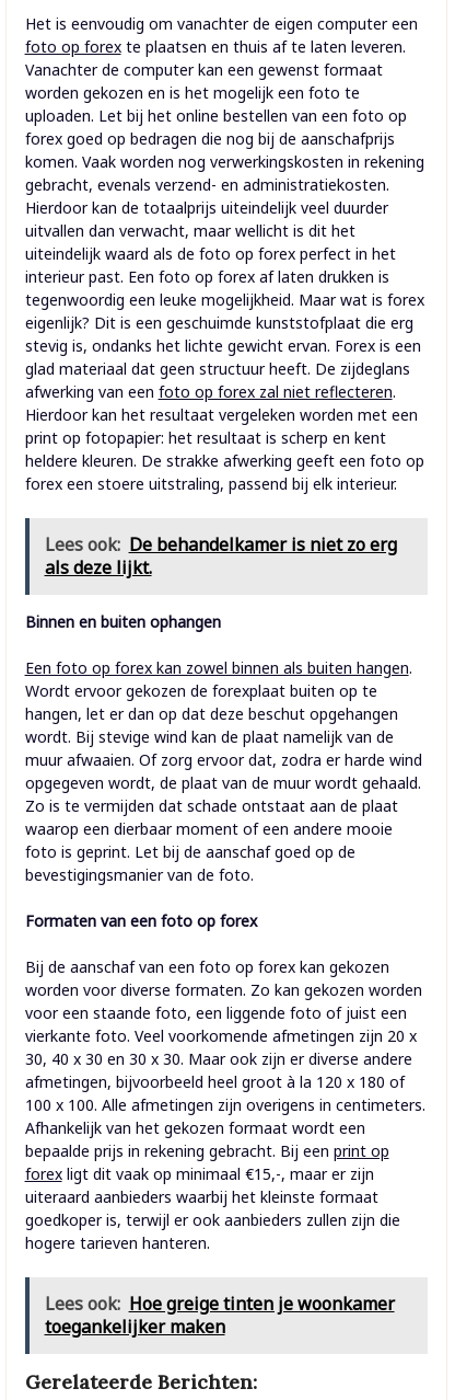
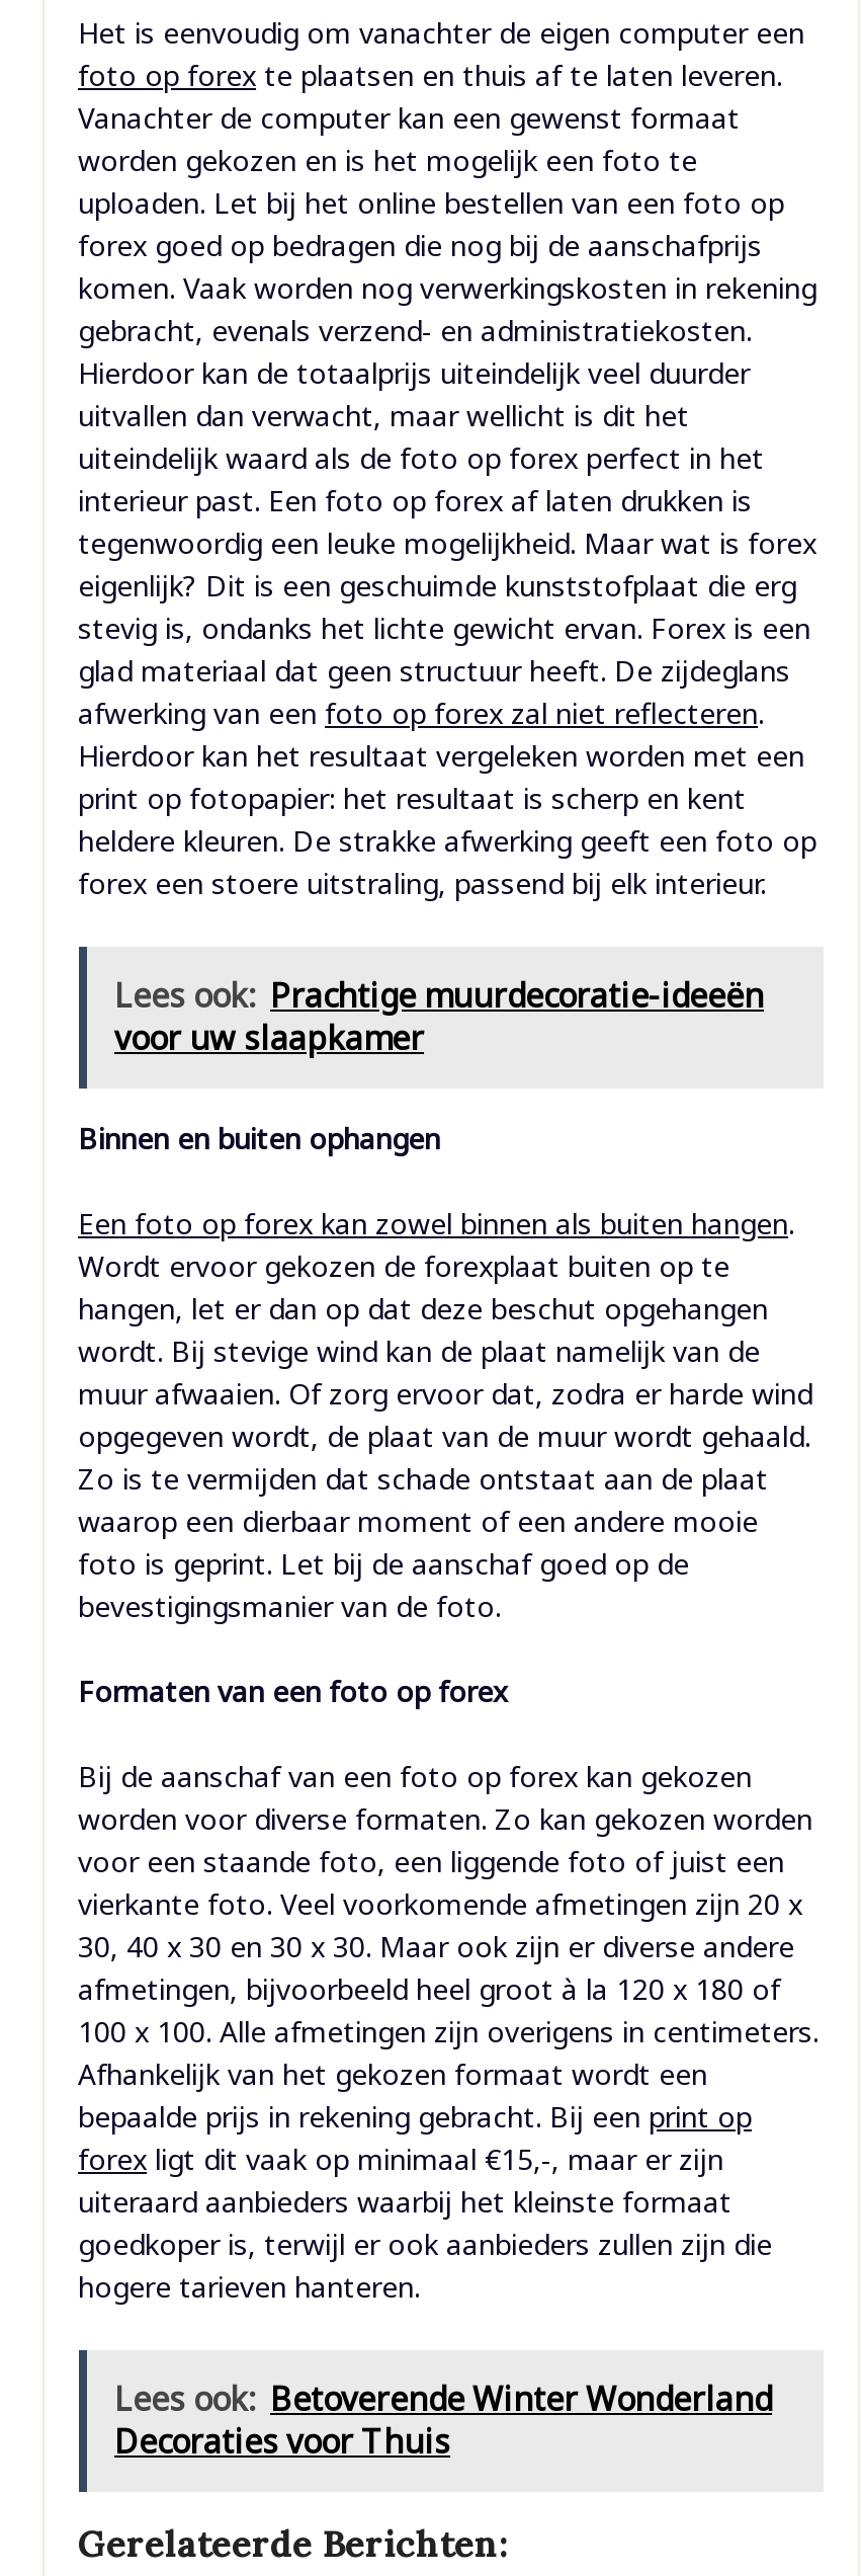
[44,532,396,579] Lees ook: De behandelkamer is niet zo erg | als deze lijkt. -> [114,973,764,1060] Lees ook: Prachtige muurdecoratie-ideeën | voor uw slaapkamer
[44,1292,394,1339] Lees ook: Hoe greige tinten je woonkamer | toegankelijker maken -> [114,2377,772,2464] Lees ook: Betoverende Winter Wonderland | Decoraties voor Thuis

